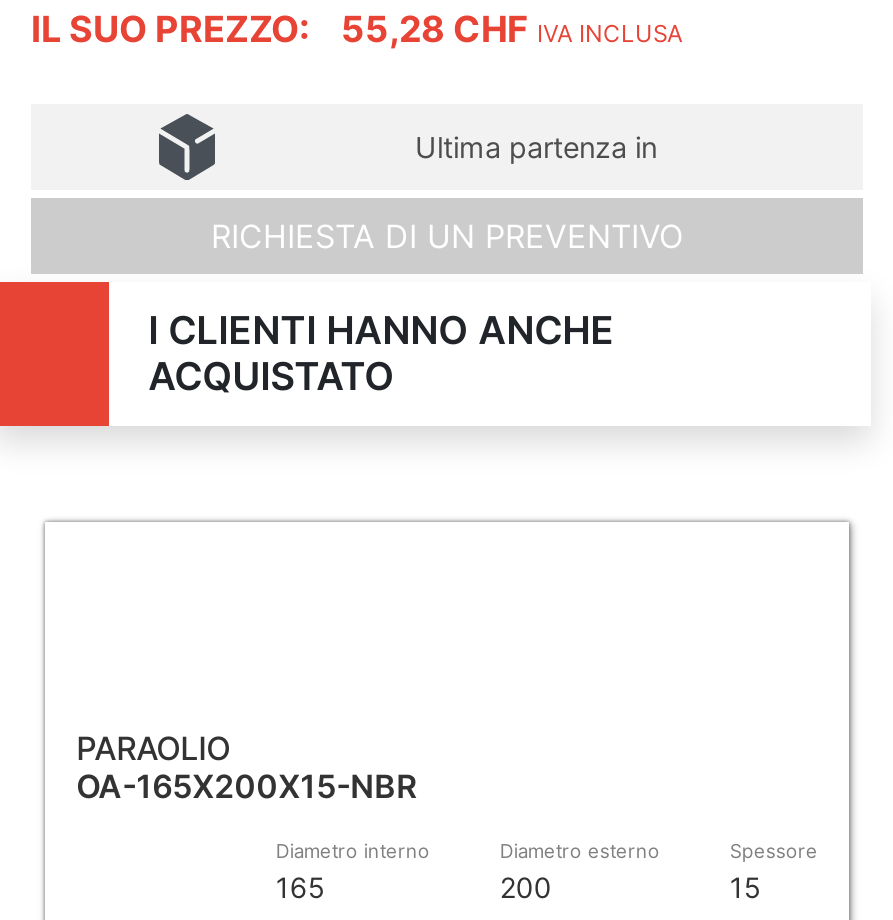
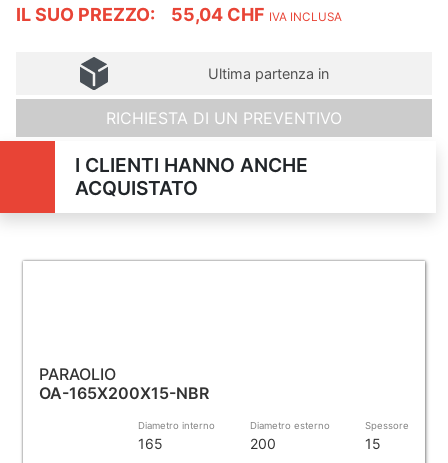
[341,8,683,50] 55,28 CHF IVA INCLUSA -> [171,4,342,25] 55,04 CHF IVA INCLUSA

